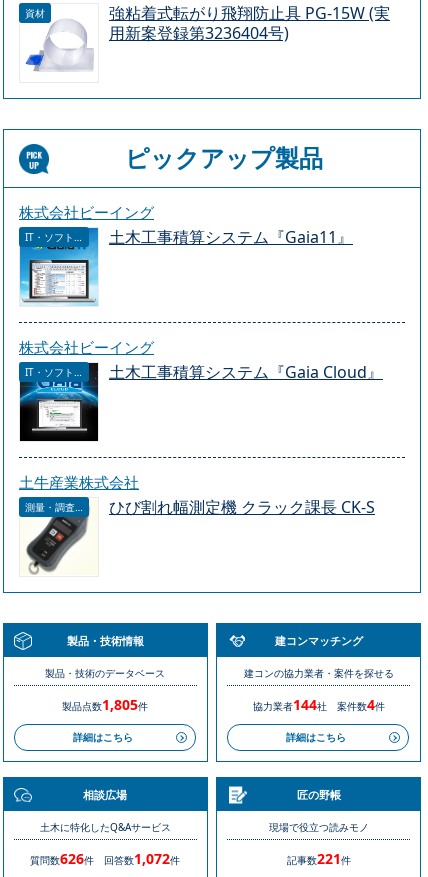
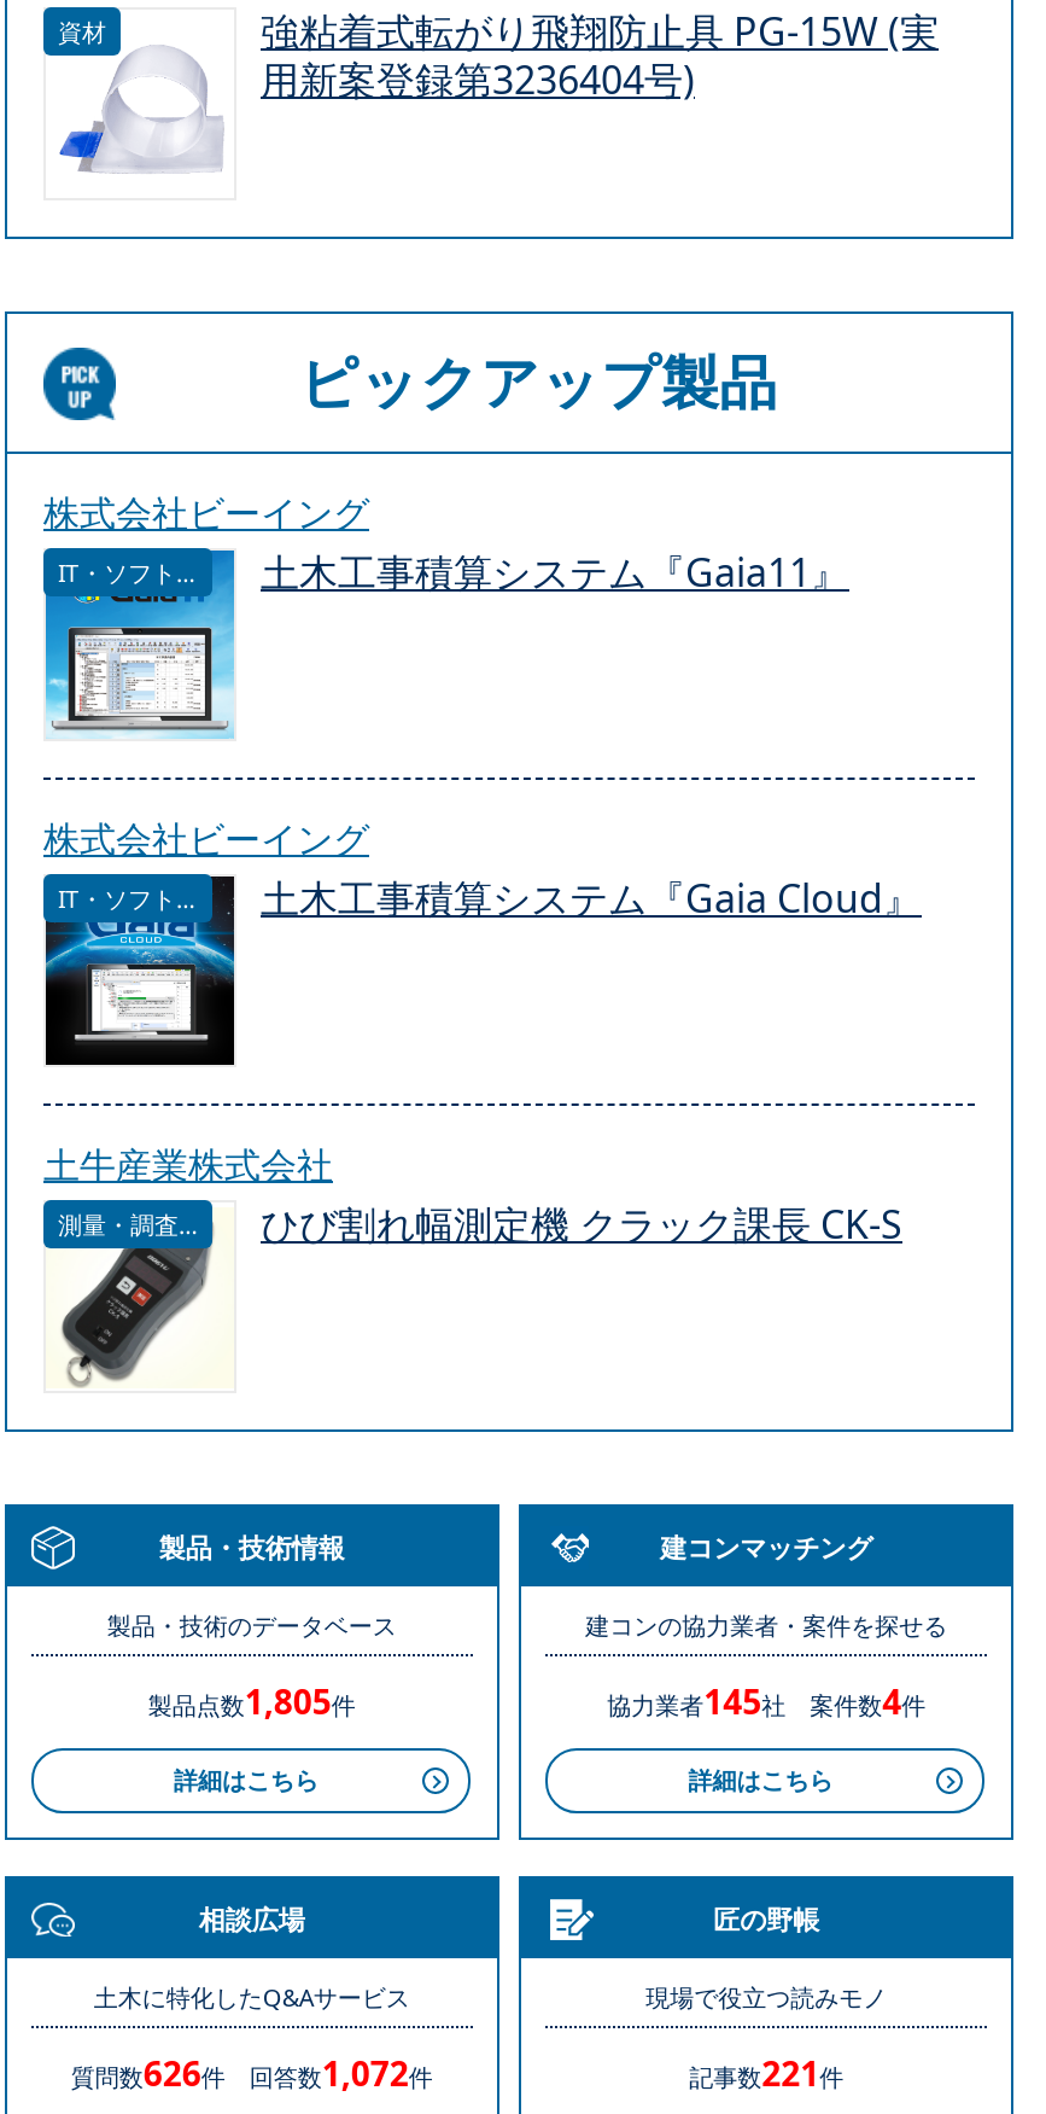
[253,695,385,714] 協力業者144社 案件数4件 -> [607,1679,926,1725] 協力業者145社 案件数4件

